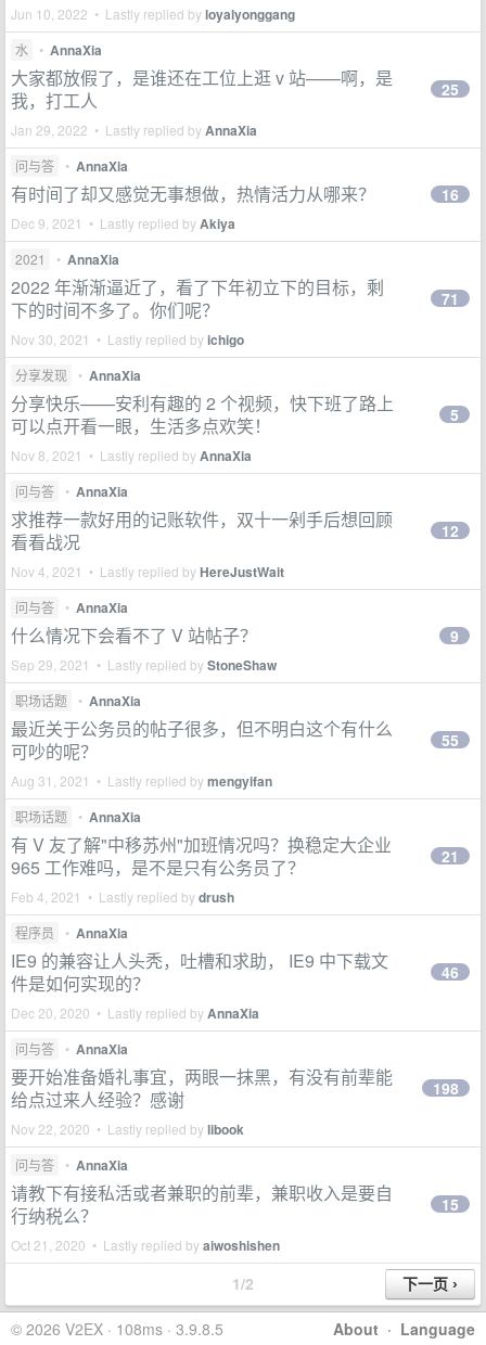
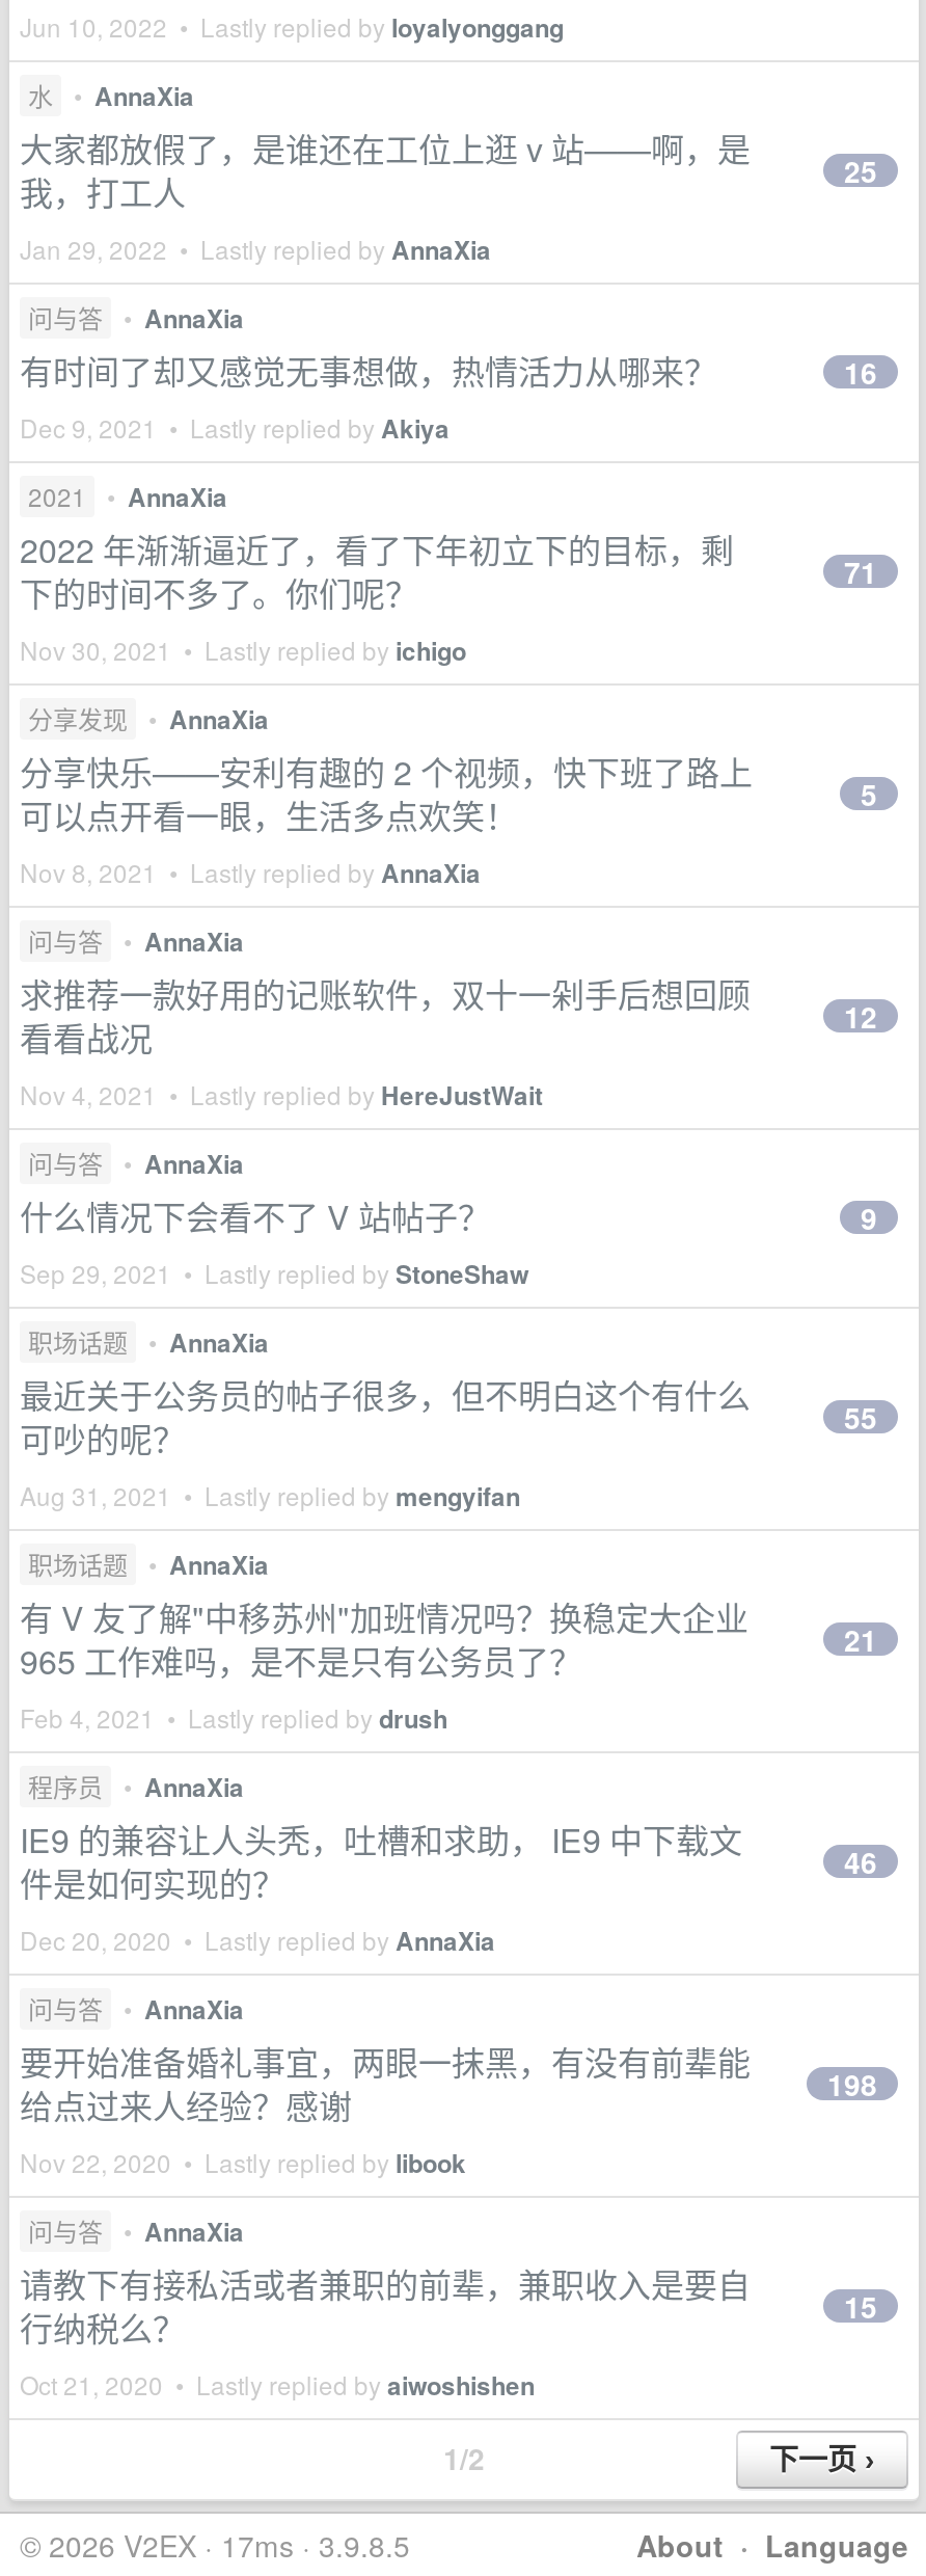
[11,1318,223,1340] © 2026 V2EX · 108ms · 3.9.8.5 -> [20,2524,410,2566] © 2026 V2EX · 17ms · 3.9.8.5

